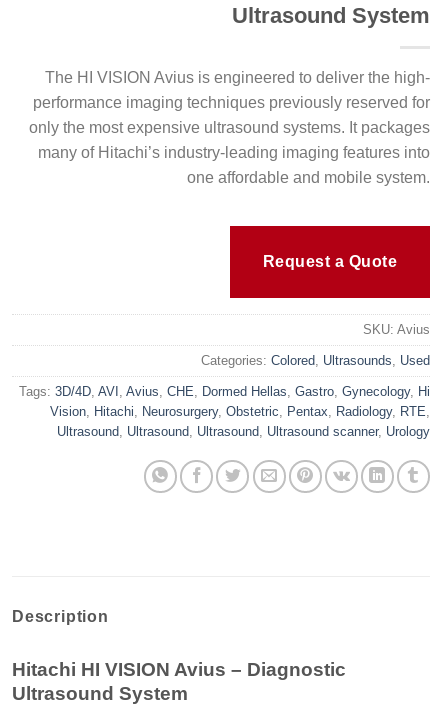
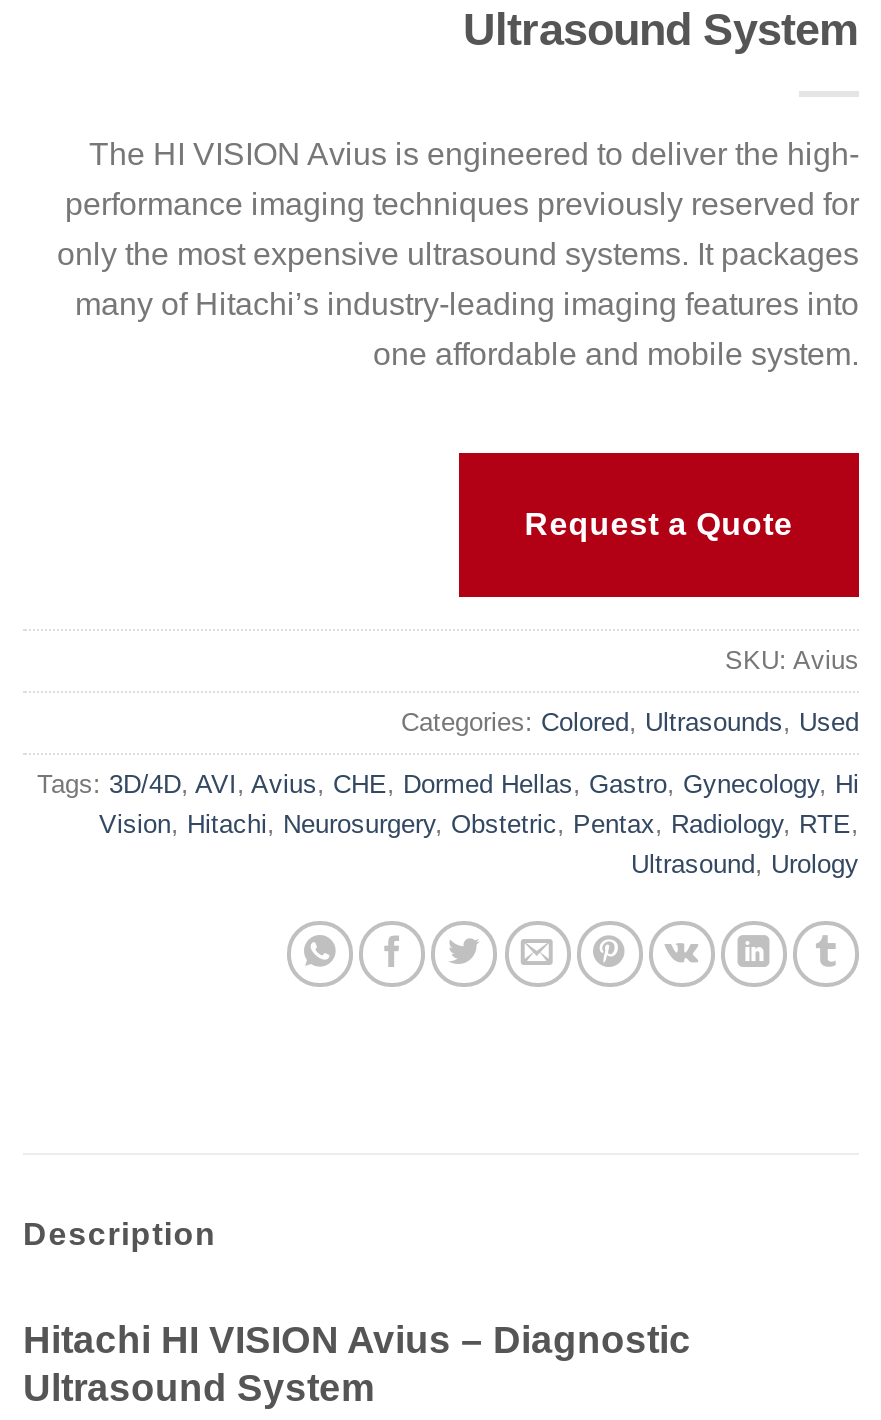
[57,424,430,439] Ultrasound, Ultrasound, Ultrasound, Ultrasound scanner, Urology -> [631,849,859,879] Ultrasound, Urology

